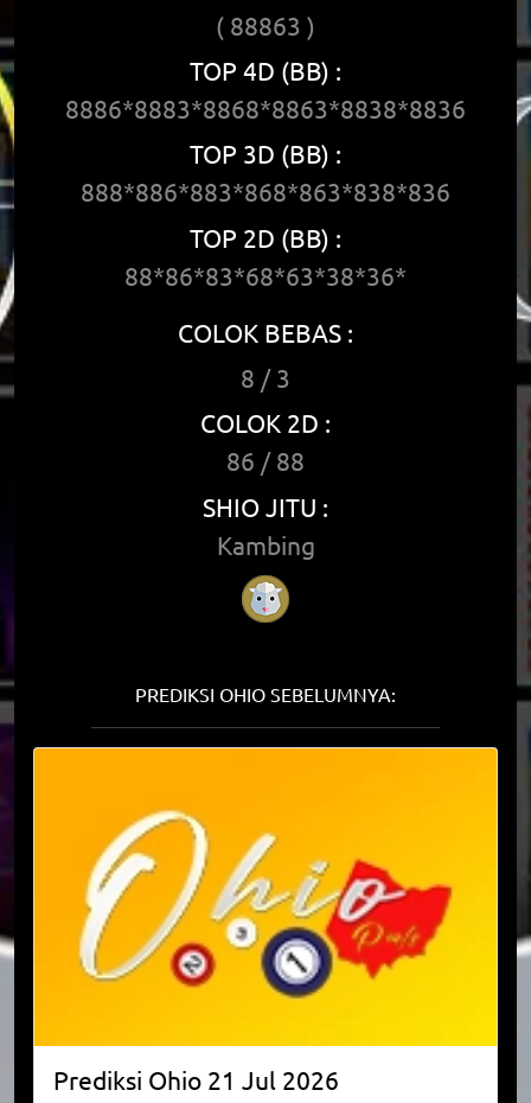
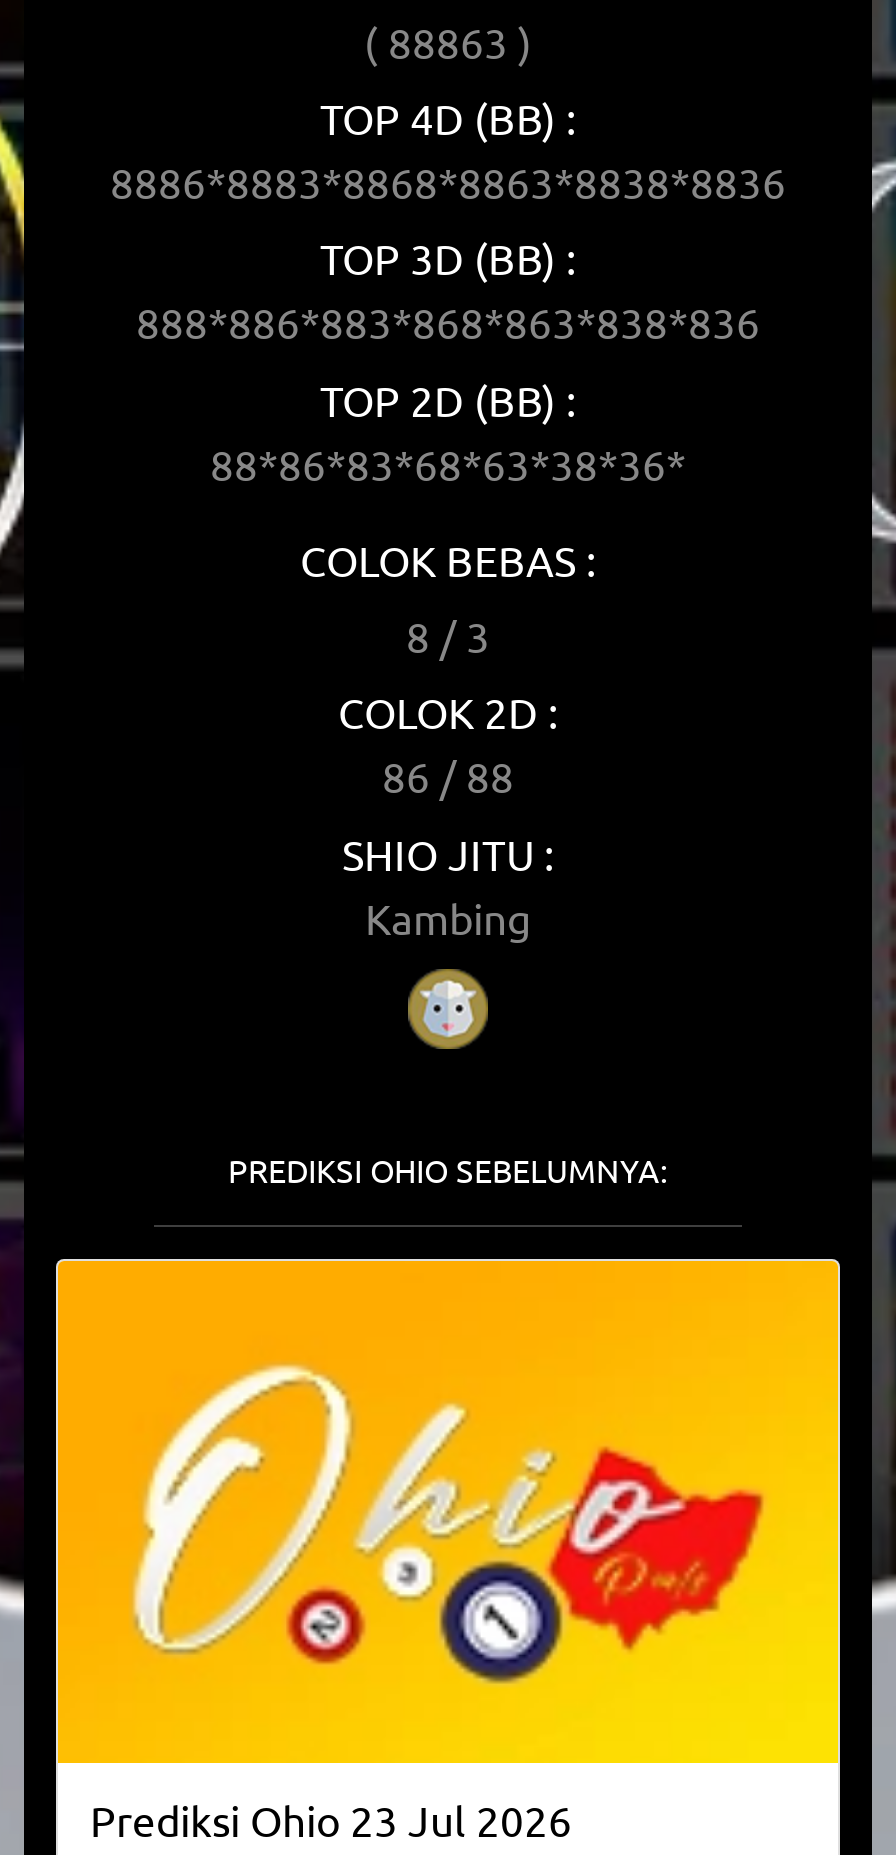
[53,1064,339,1095] Prediksi Ohio 21 Jul 2026 -> [90,1794,572,1846] Prediksi Ohio 23 Jul 2026

